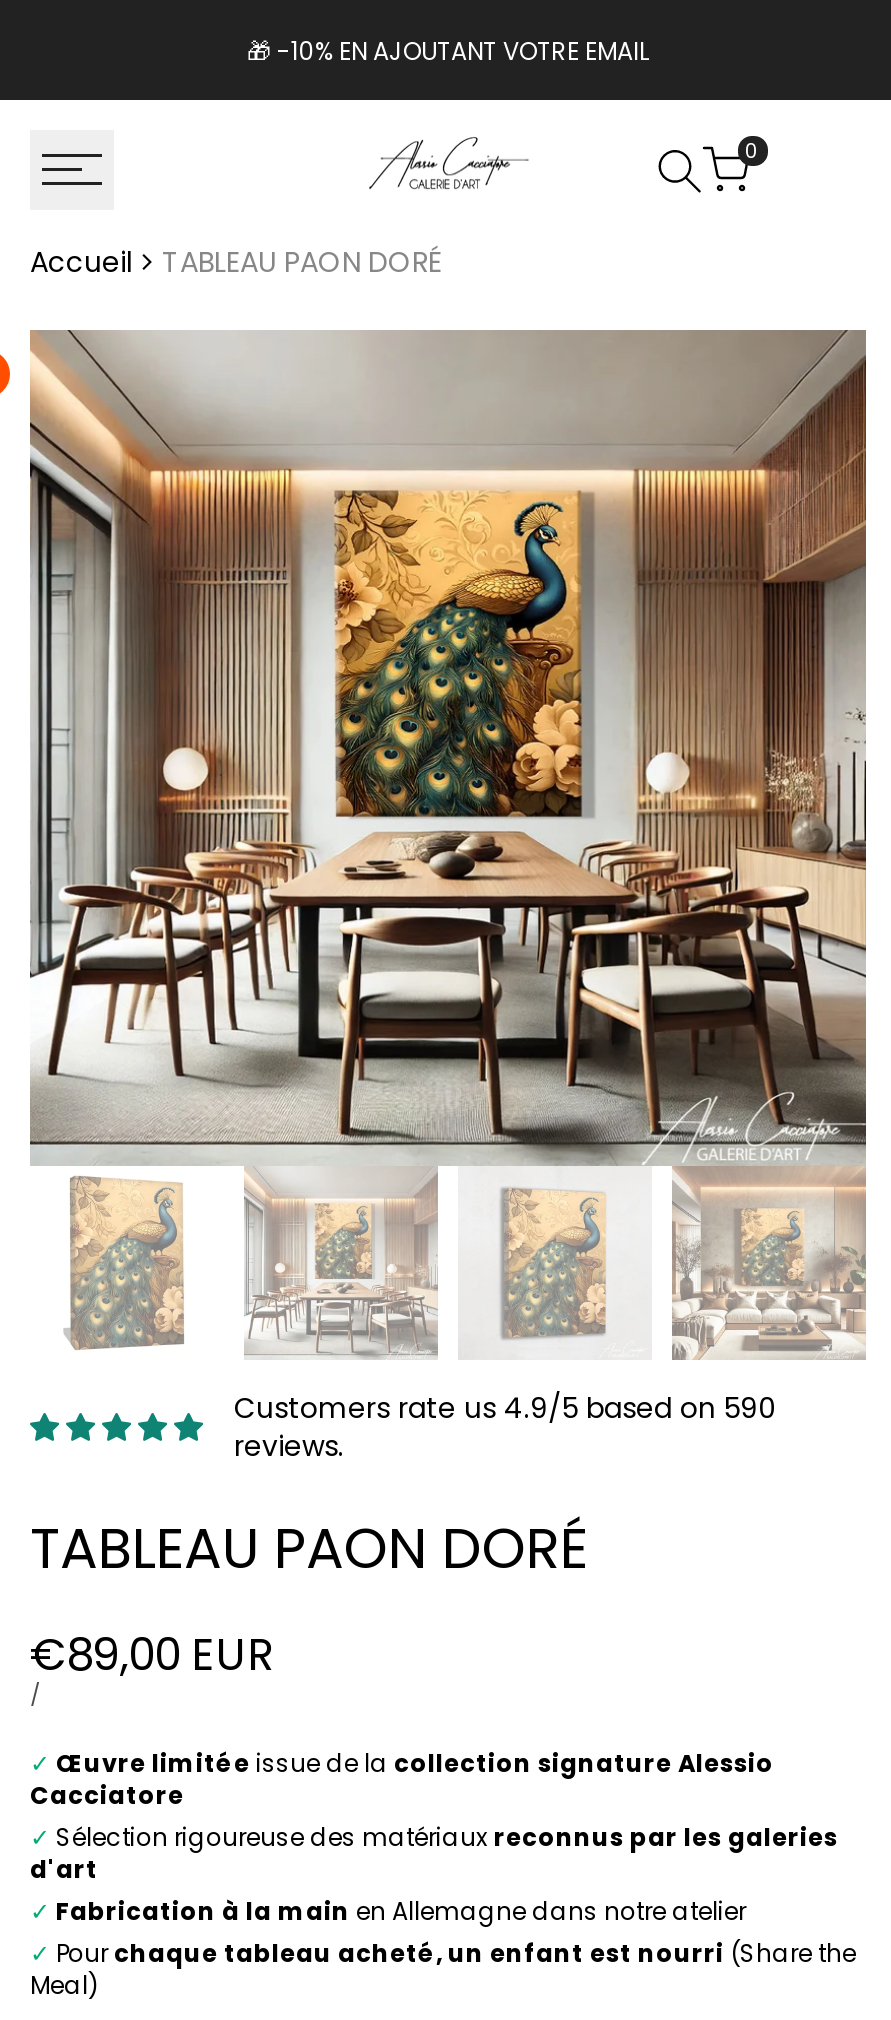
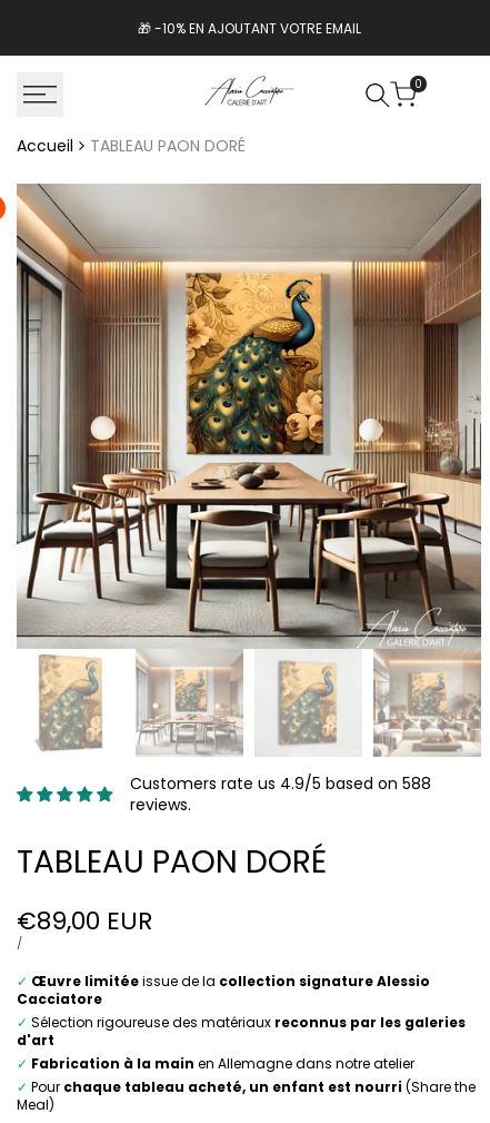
[234,1387,776,1427] Customers rate us 4.9/5 based on 590 -> [130,772,431,794] Customers rate us 4.9/5 based on 588

